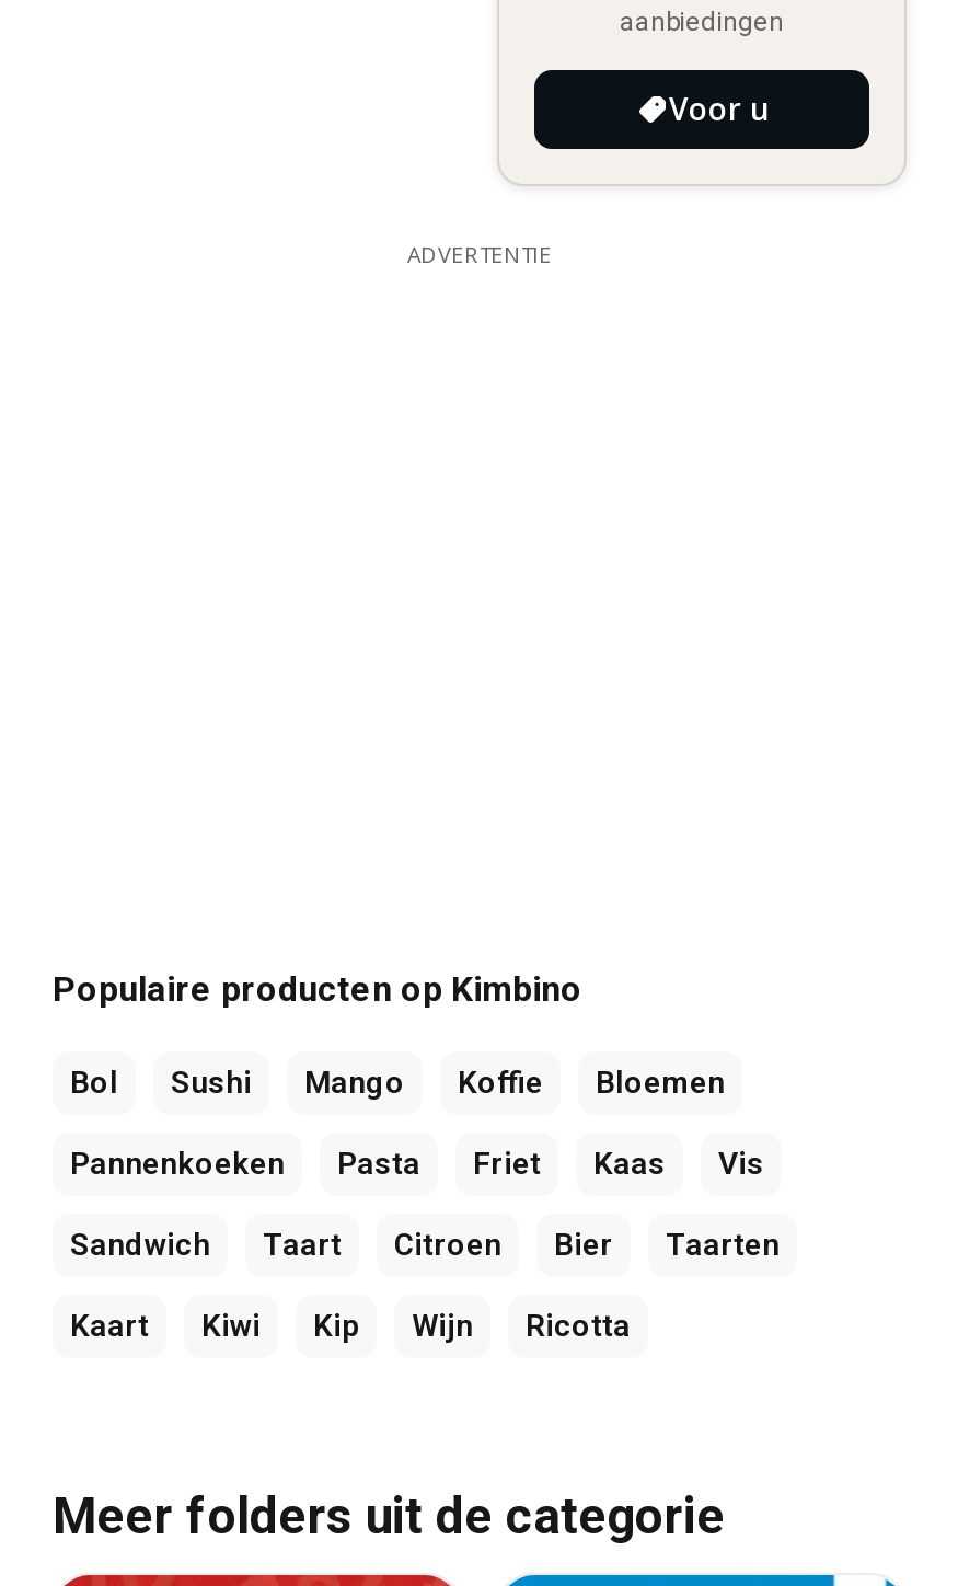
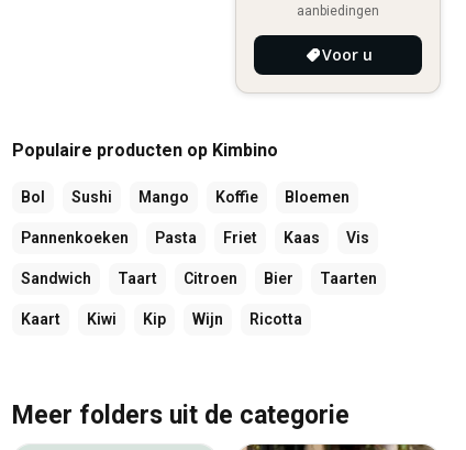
[407,240,552,271] ADVERTENTIE -> none

